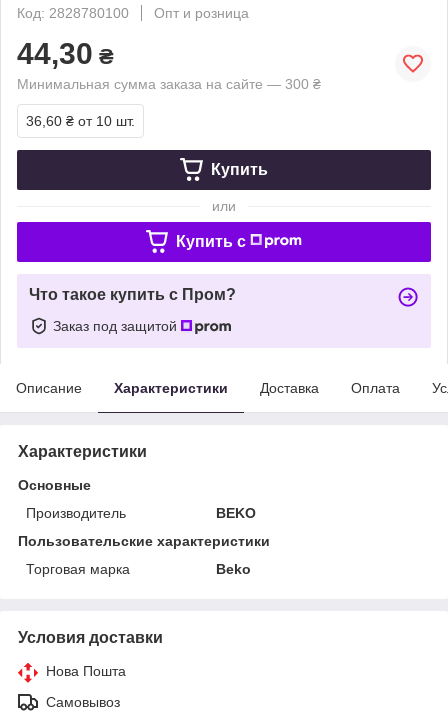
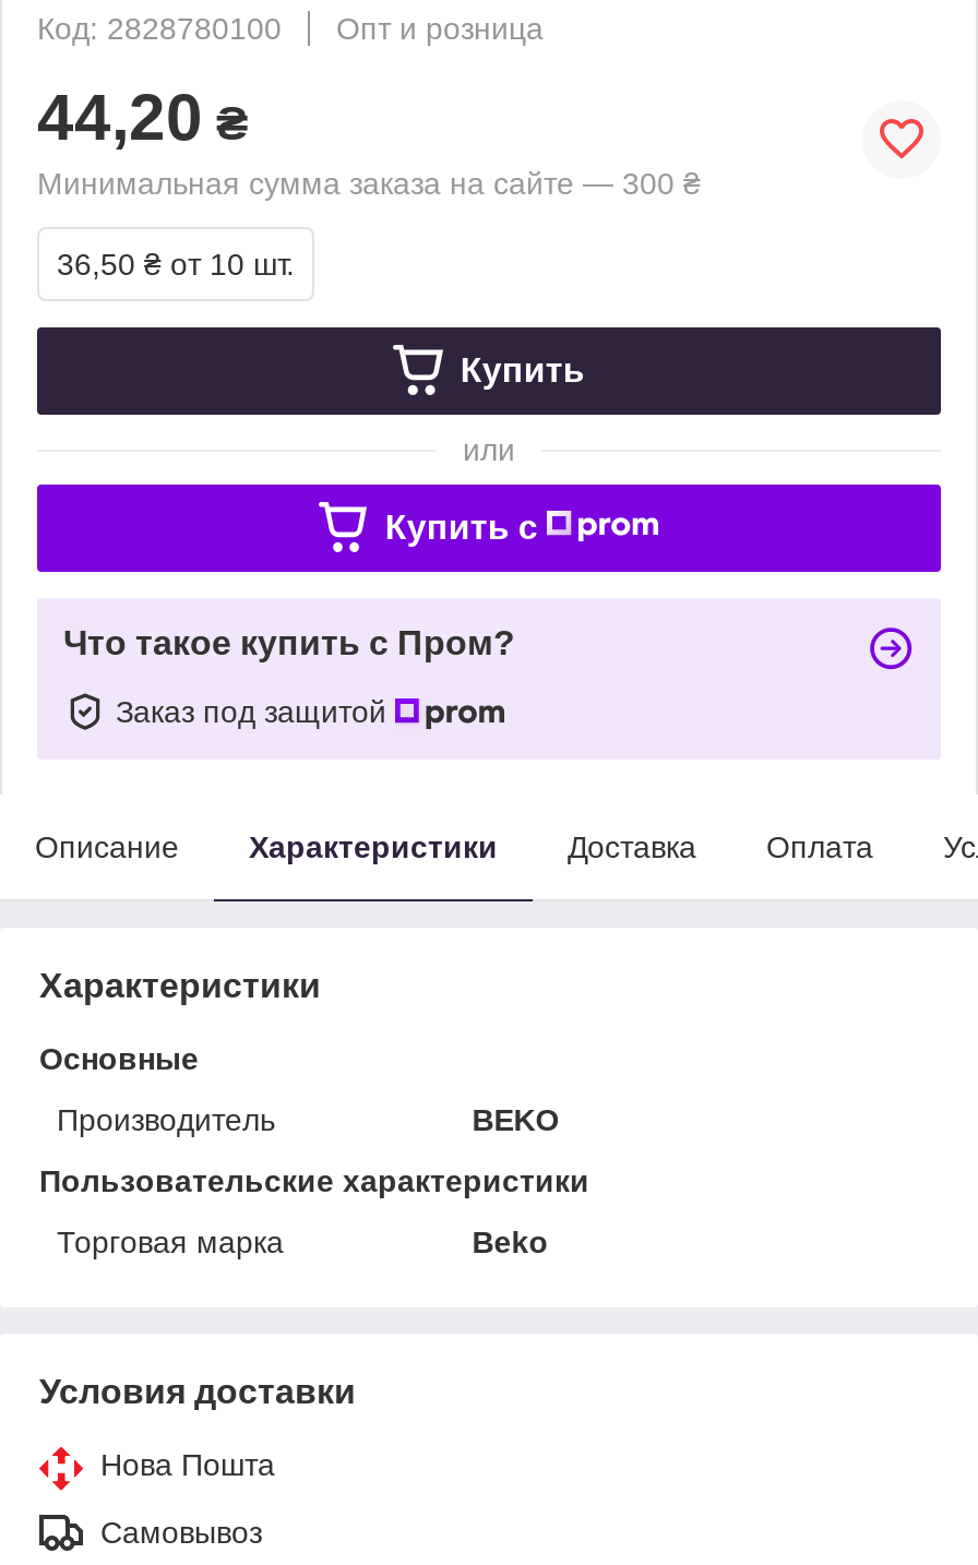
[17,37,114,70] 44,30 ₴ -> [37,80,249,152] 44,20 ₴
[26,113,135,129] 36,60 ₴ от 10 шт. -> [57,246,295,281] 36,50 ₴ от 10 шт.

